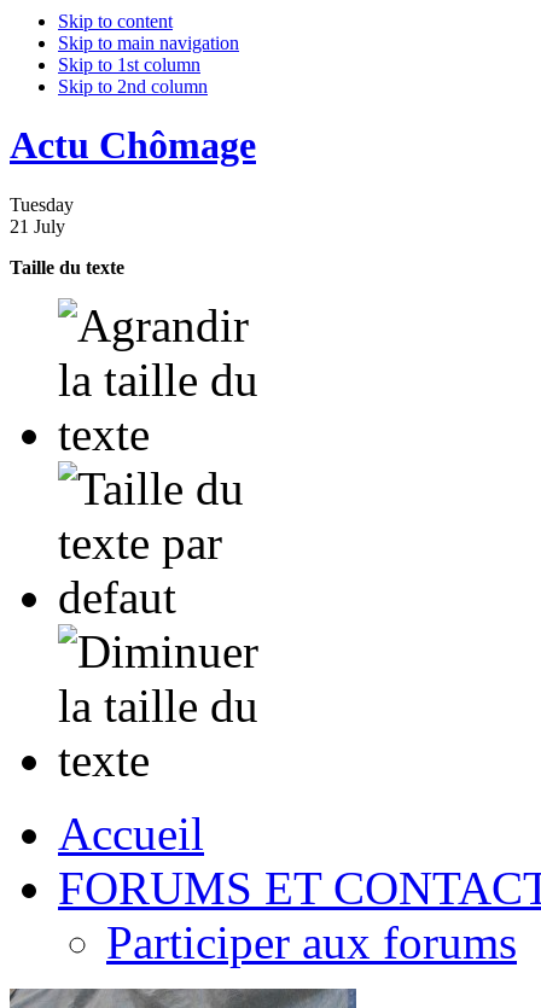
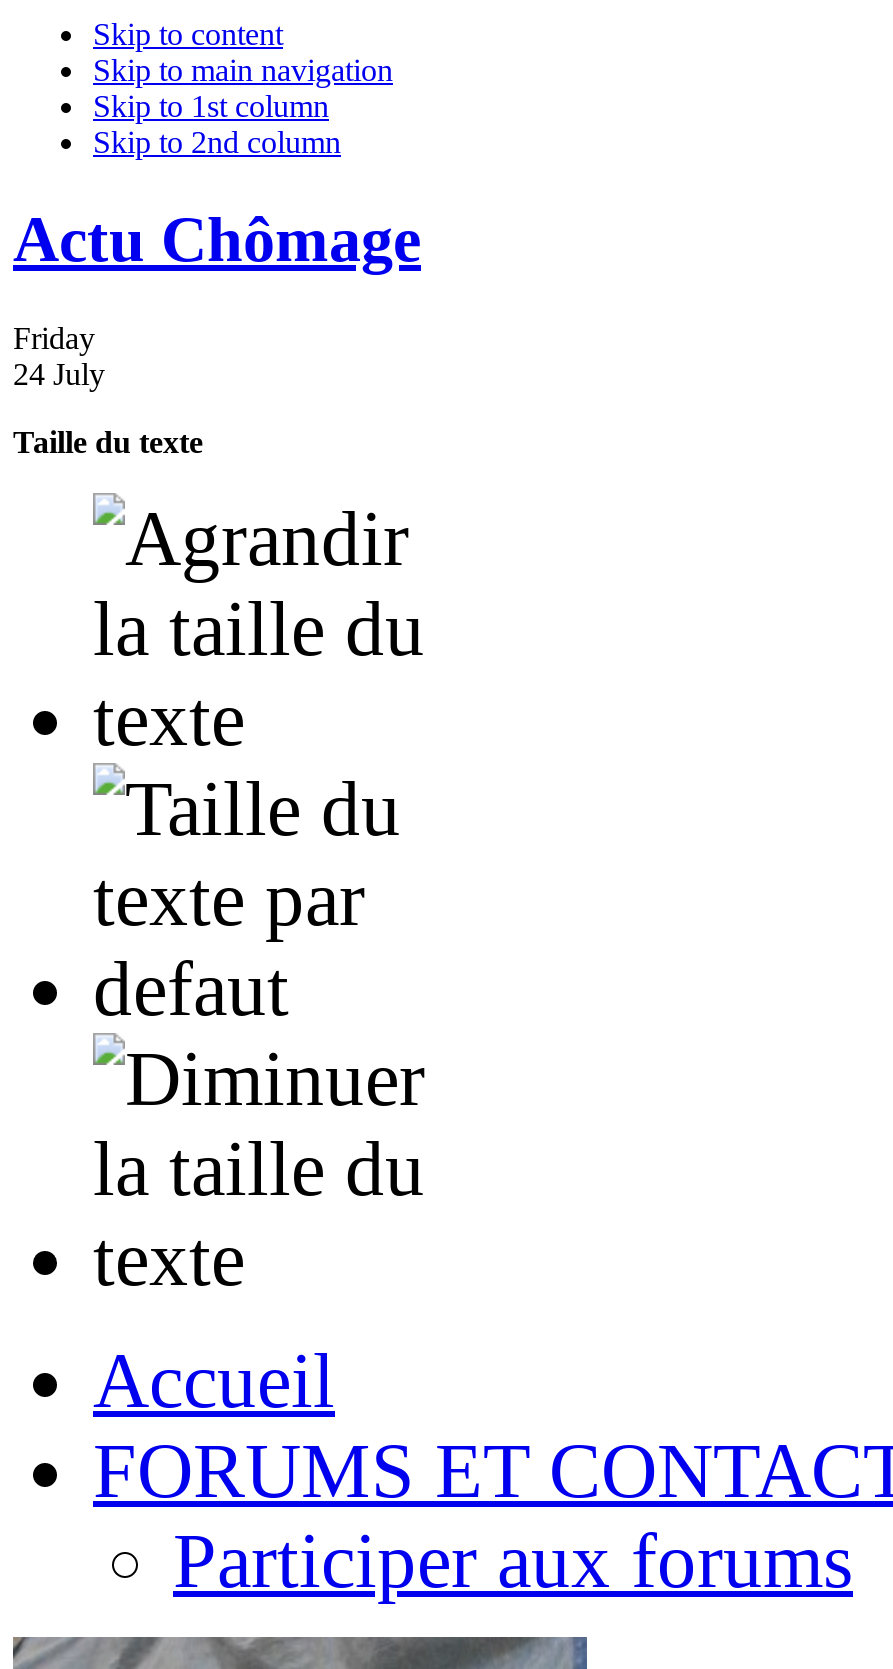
[10,194,74,236] Tuesday | 21 July -> [13,321,105,391] Friday | 24 July

